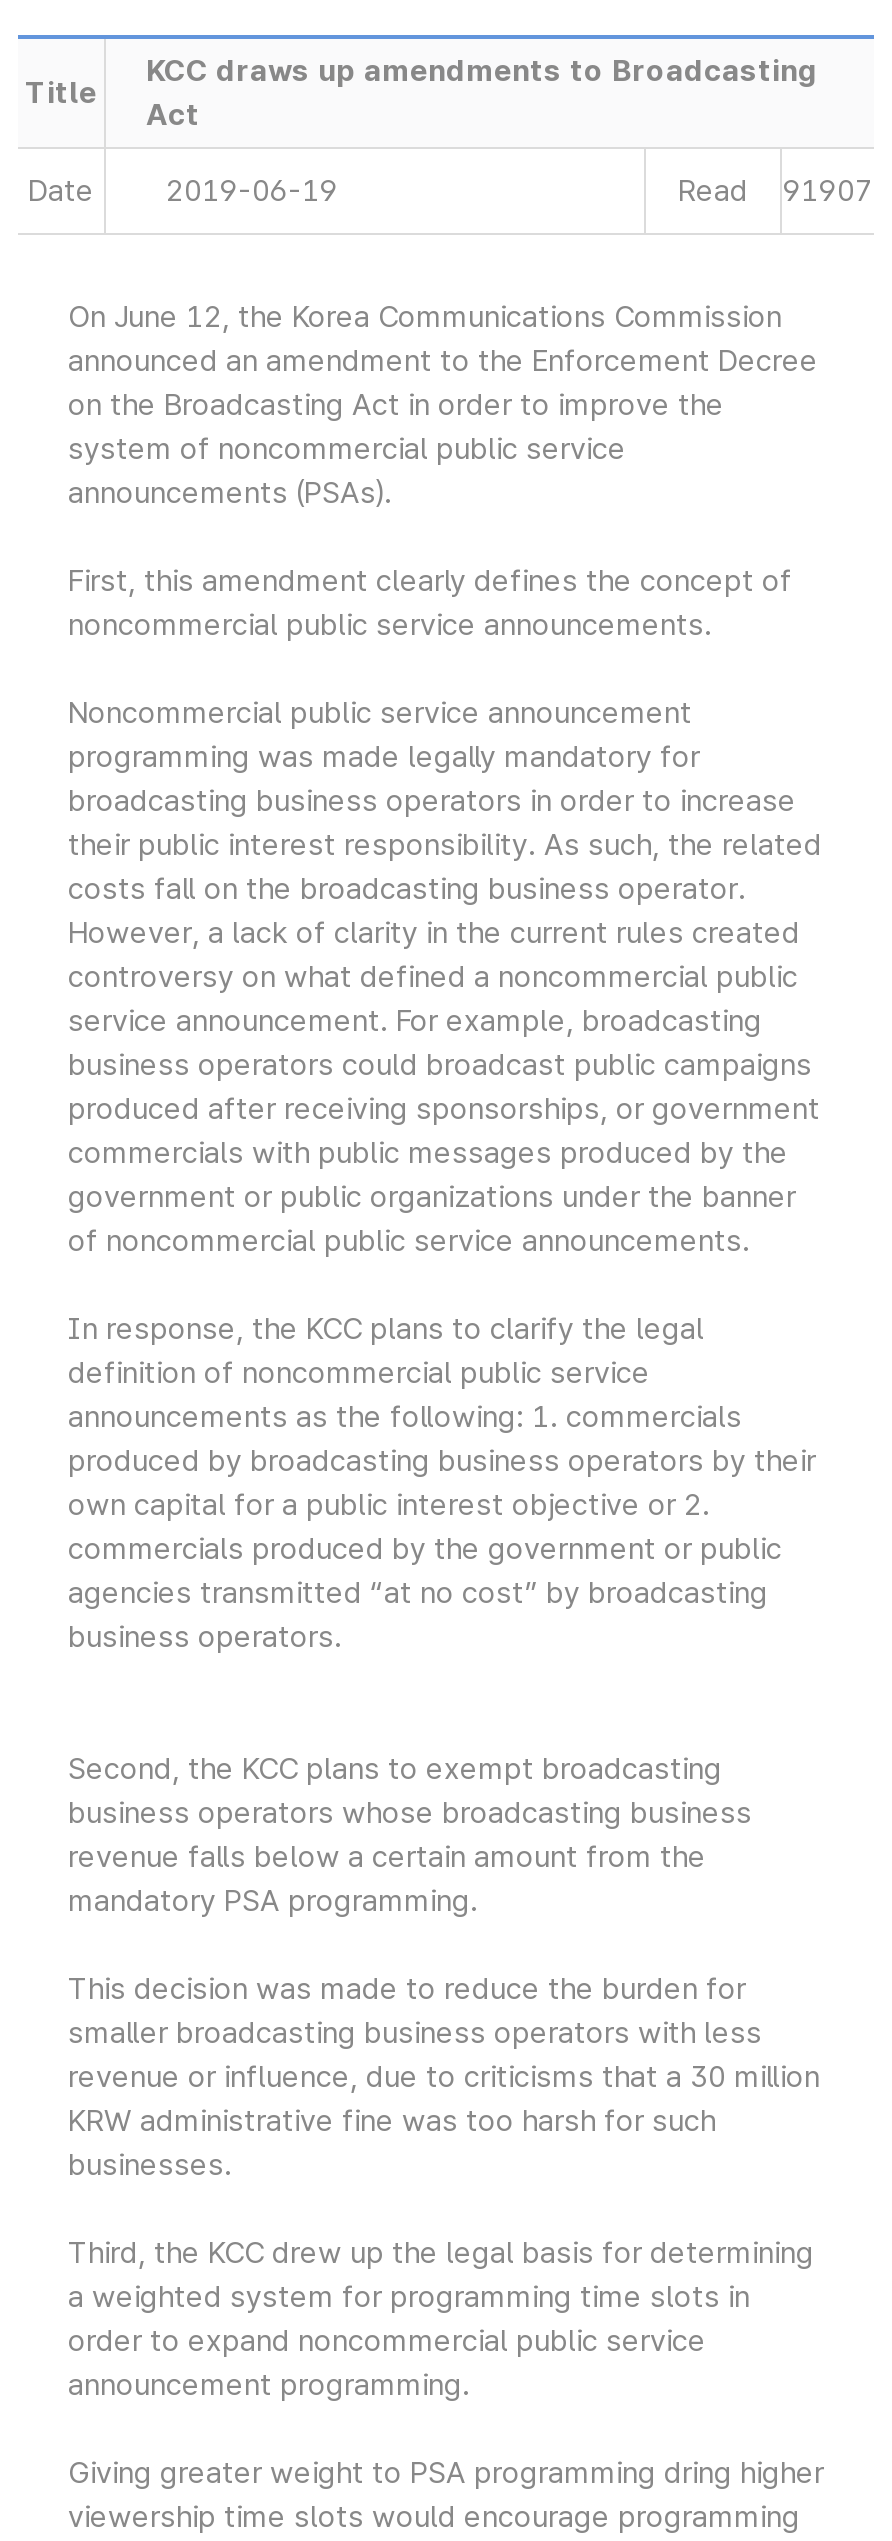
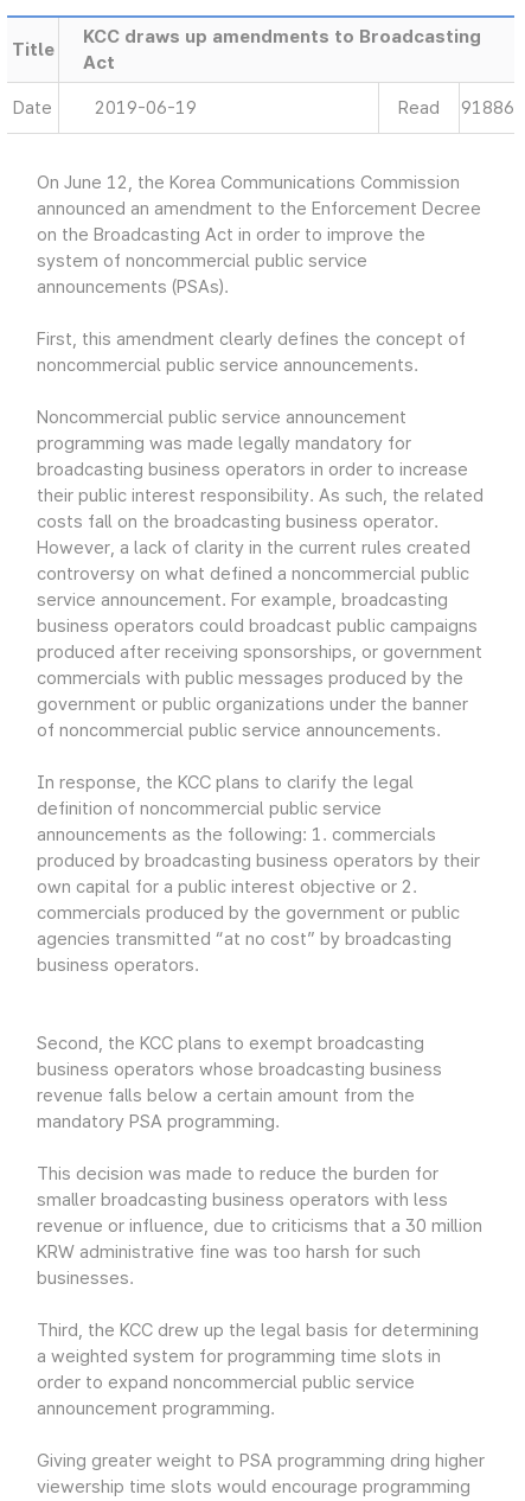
[678,173,873,209] Read 91907 -> [398,97,514,119] Read 91886

